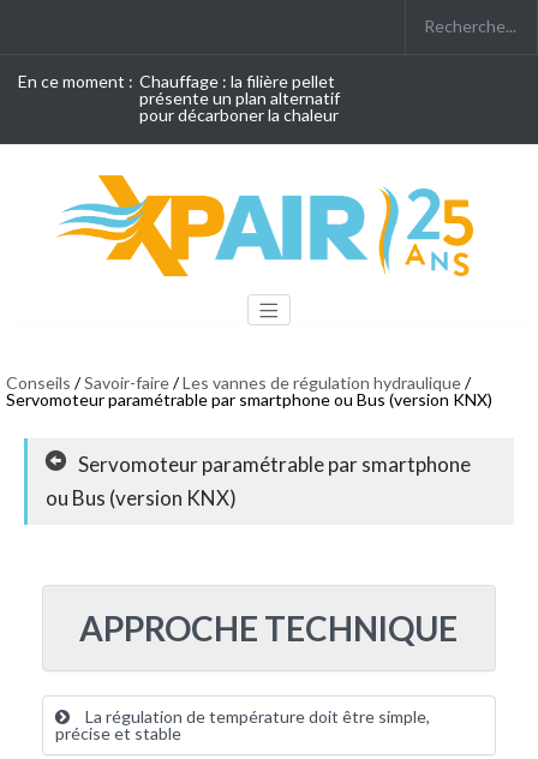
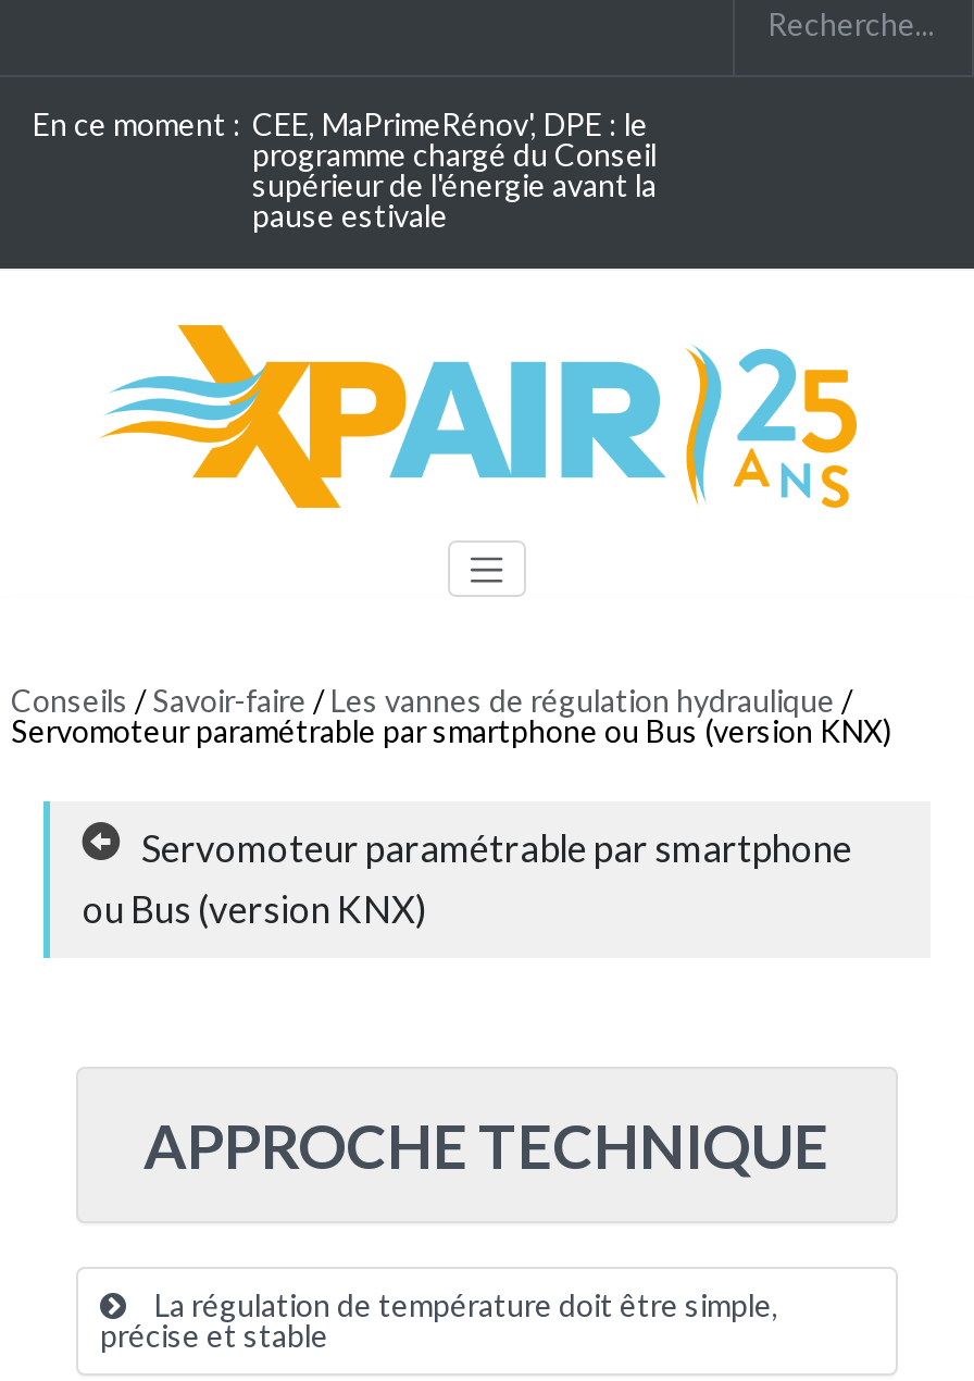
[18,71,340,125] En ce moment : Chauffage : la filière pellet | présente un plan alternatif | pour décarboner la chaleur -> [33,105,657,234] En ce moment : CEE, MaPrimeRénov', DPE : le | programme chargé du Conseil | supérieur de l'énergie avant la | pause estivale

